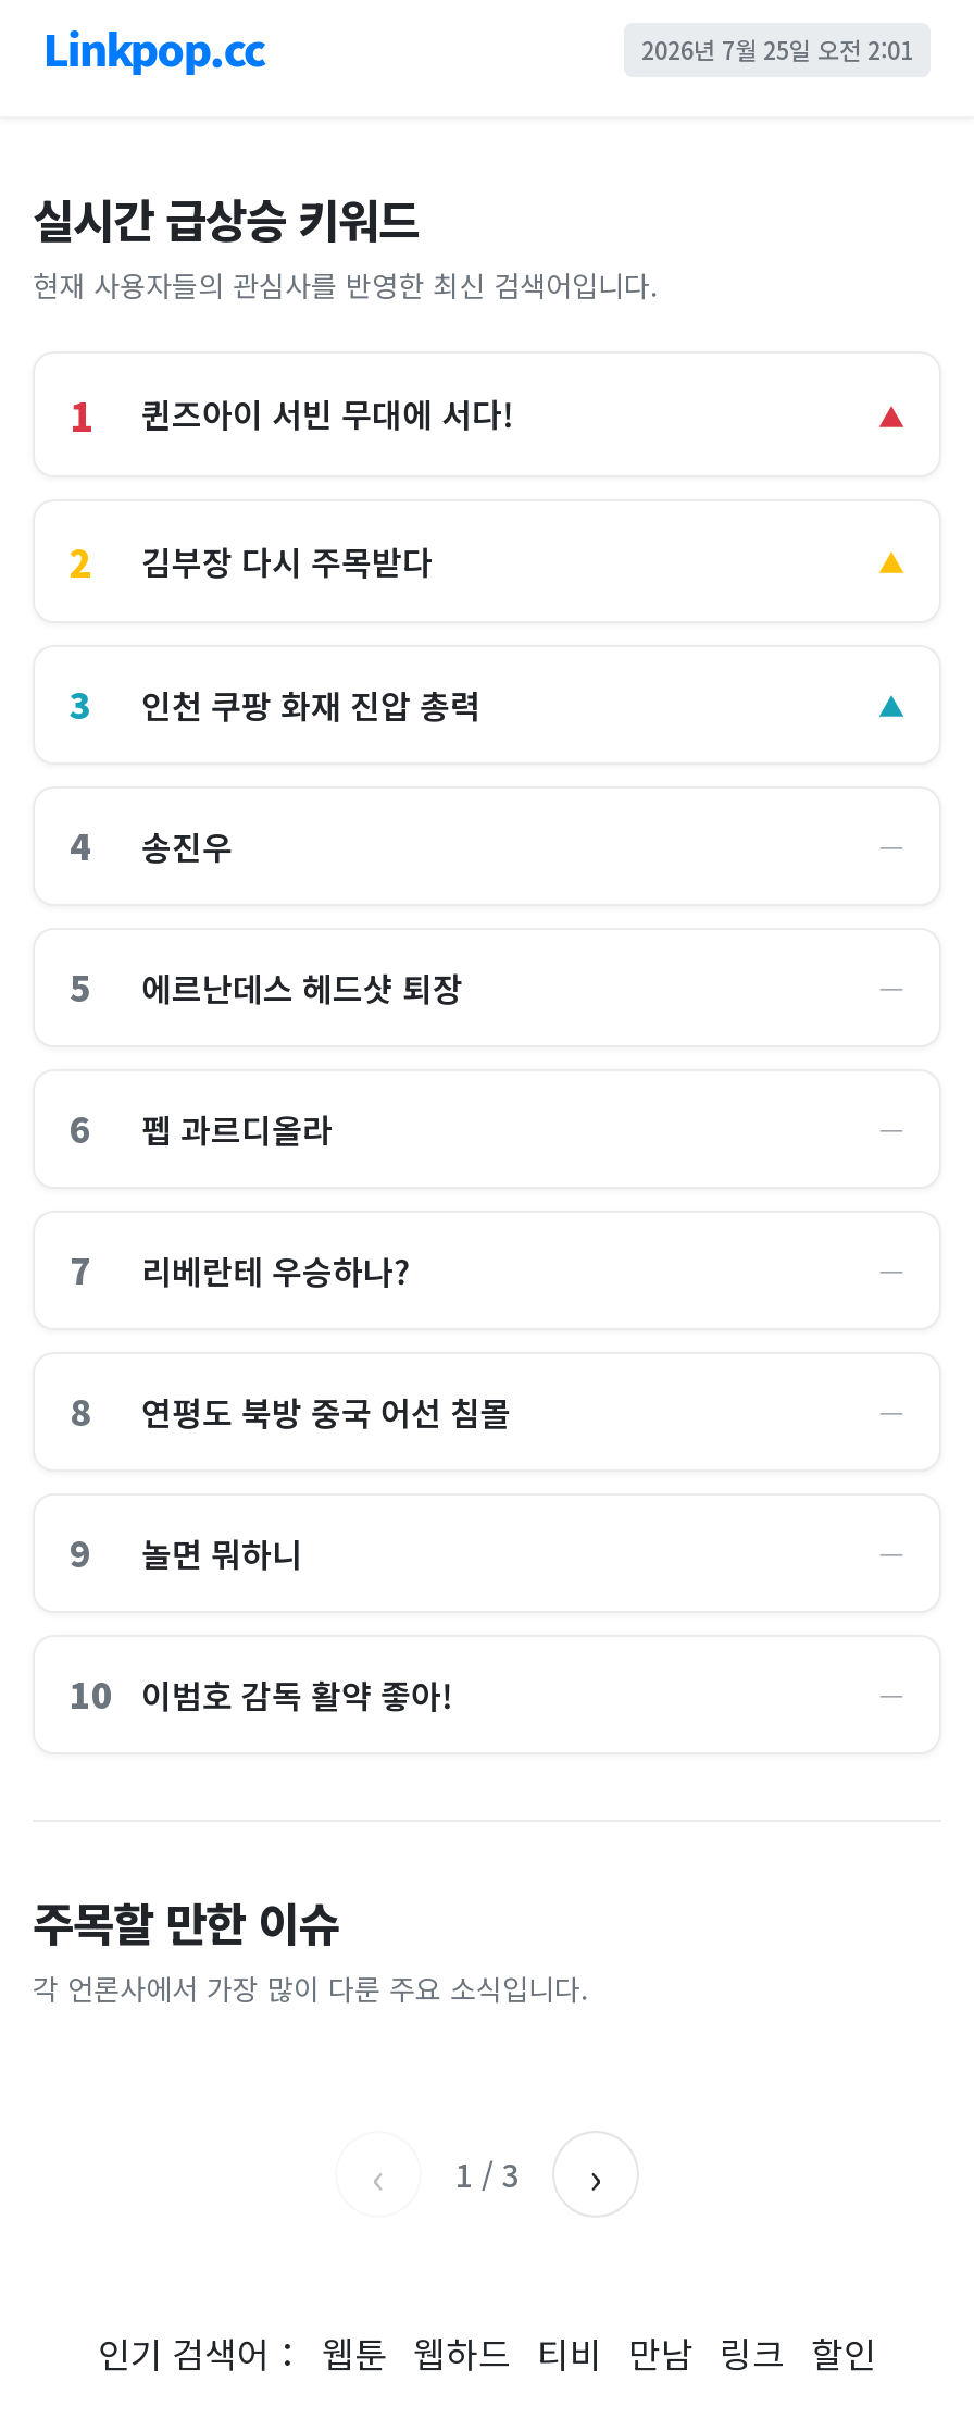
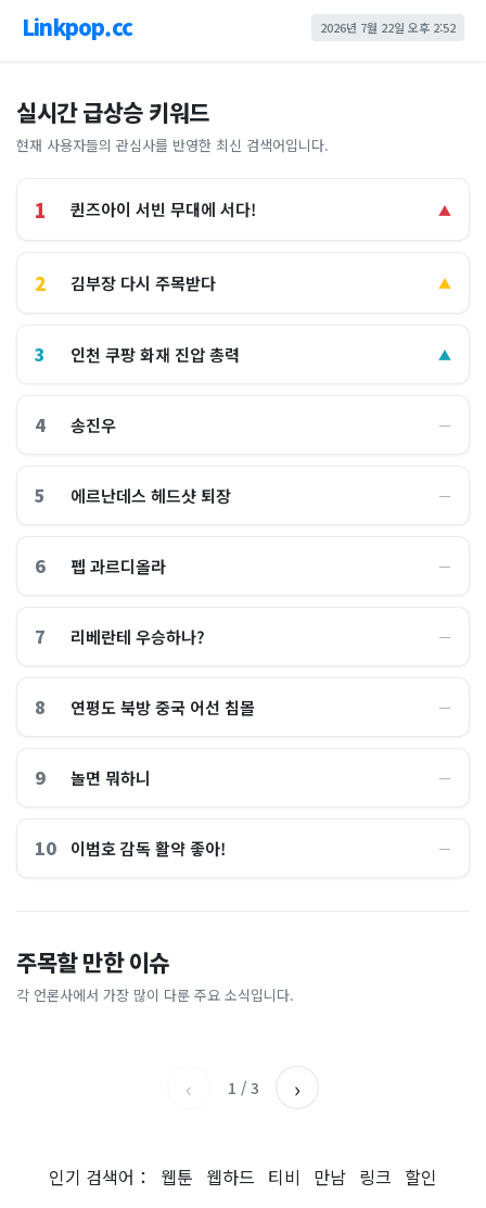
[641,30,913,65] 2026년 7월 25일 오전 2:01 -> [320,18,456,35] 2026년 7월 22일 오후 2:52

